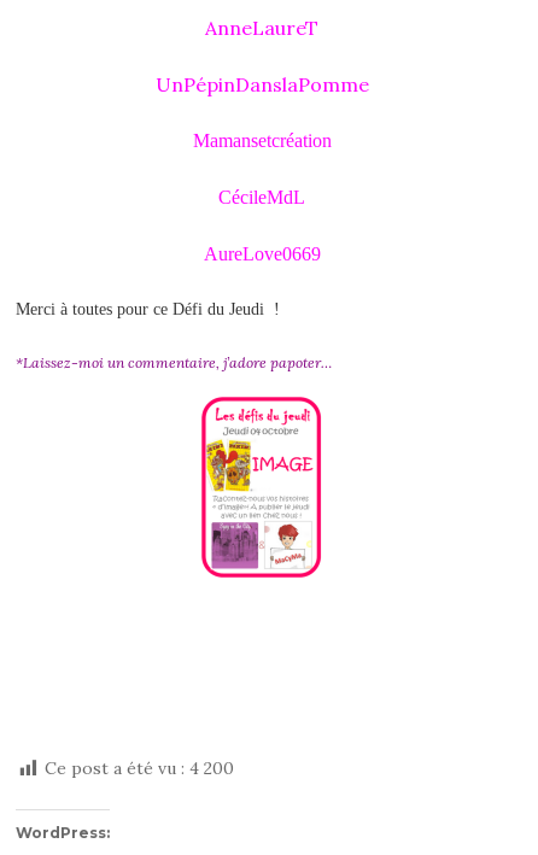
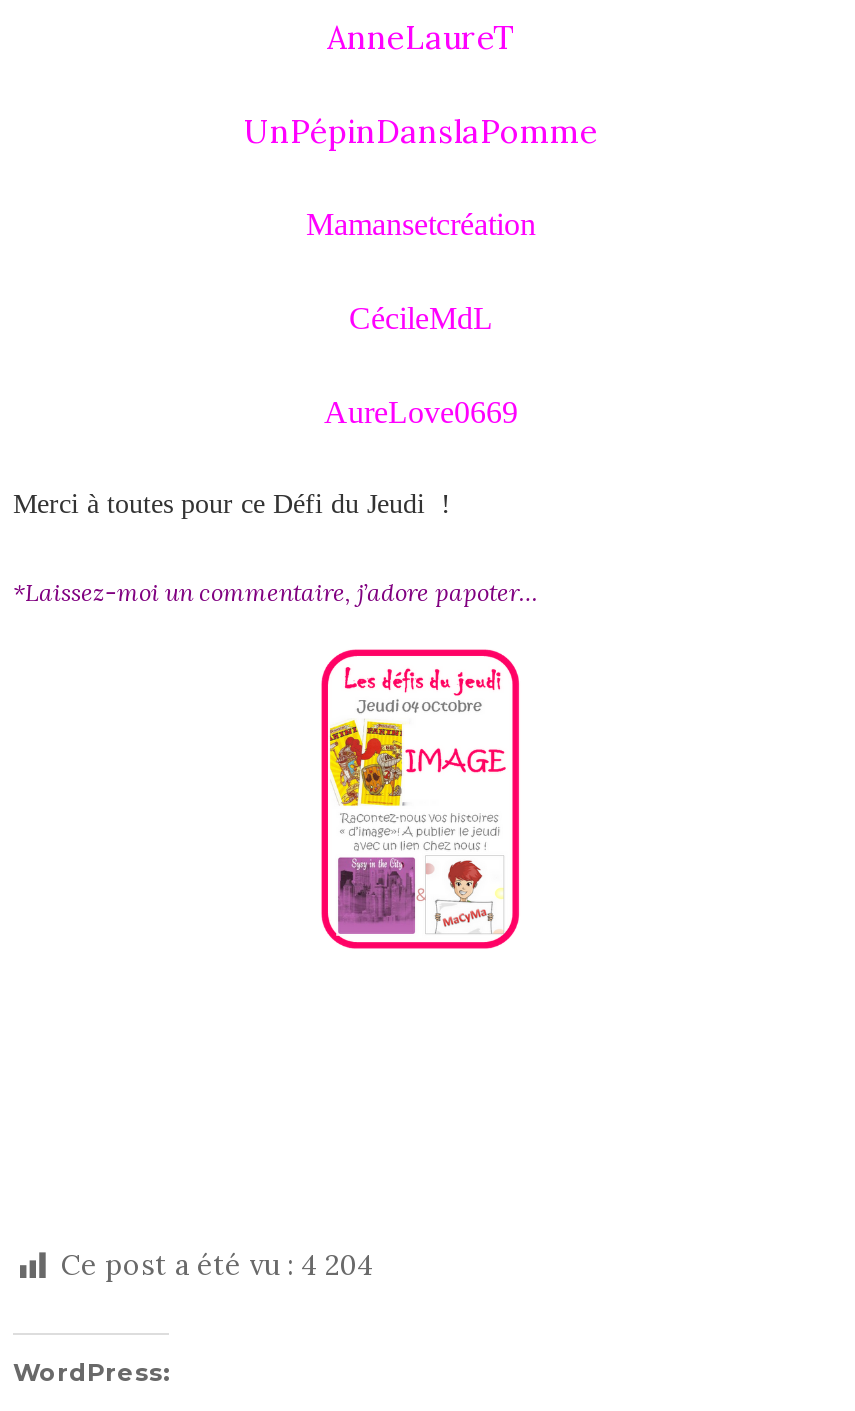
[45,757,234,779] Ce post a été vu : 4 200 -> [61,1247,373,1283] Ce post a été vu : 4 204

